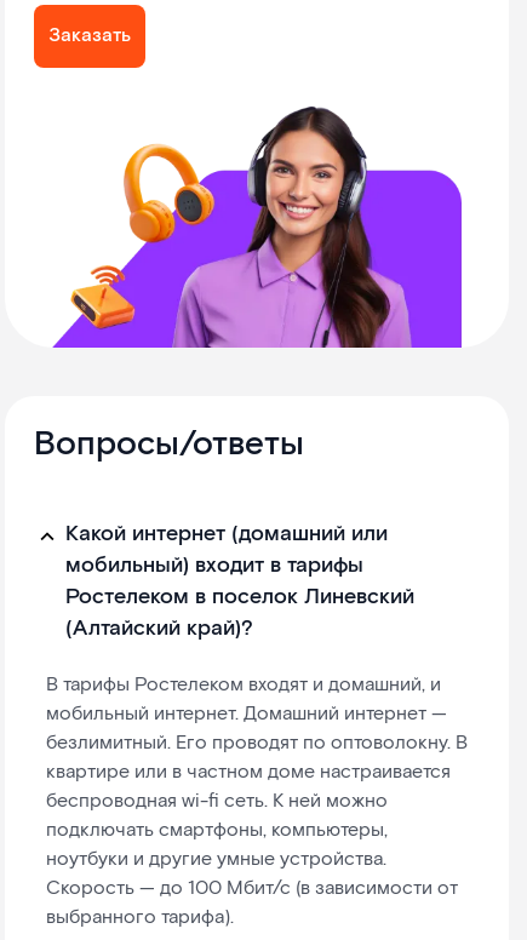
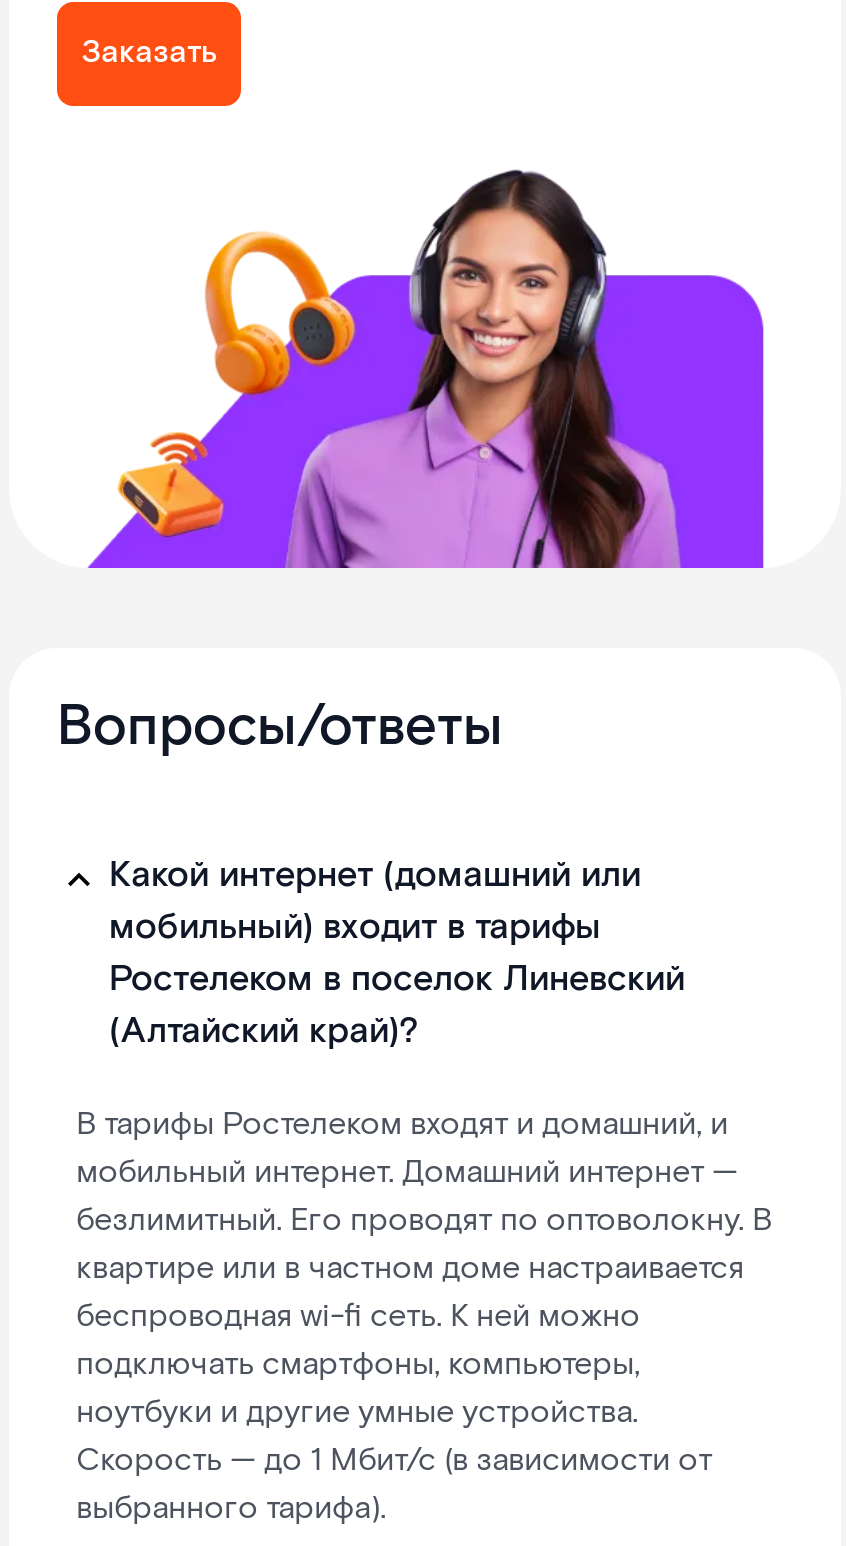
[46,875,457,901] Скорость — до 100 Мбит/с (в зависимости от -> [76,1439,712,1481] Скорость — до 1 Мбит/с (в зависимости от

